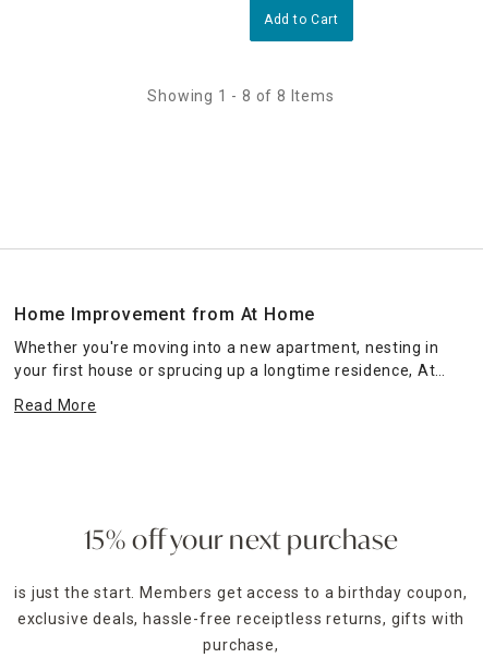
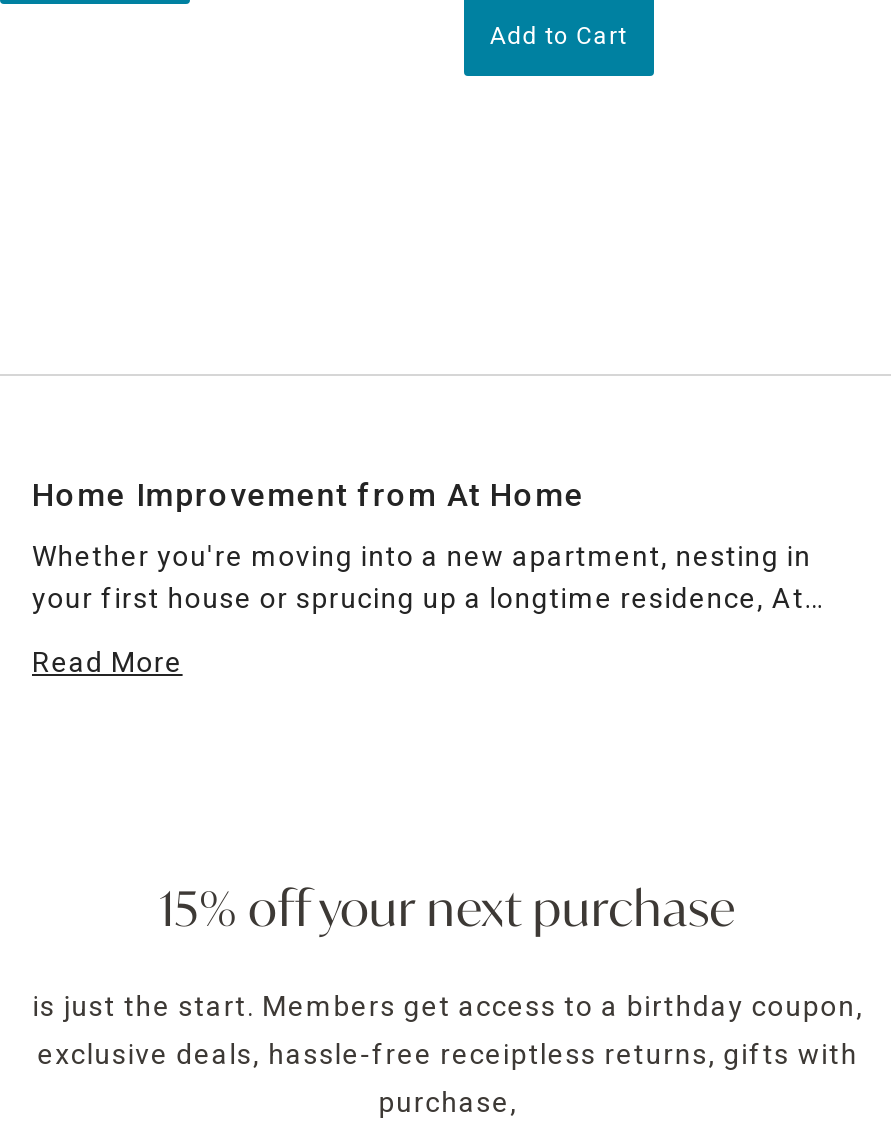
[148,87,334,104] Showing 1 - 8 of 8 Items -> none

